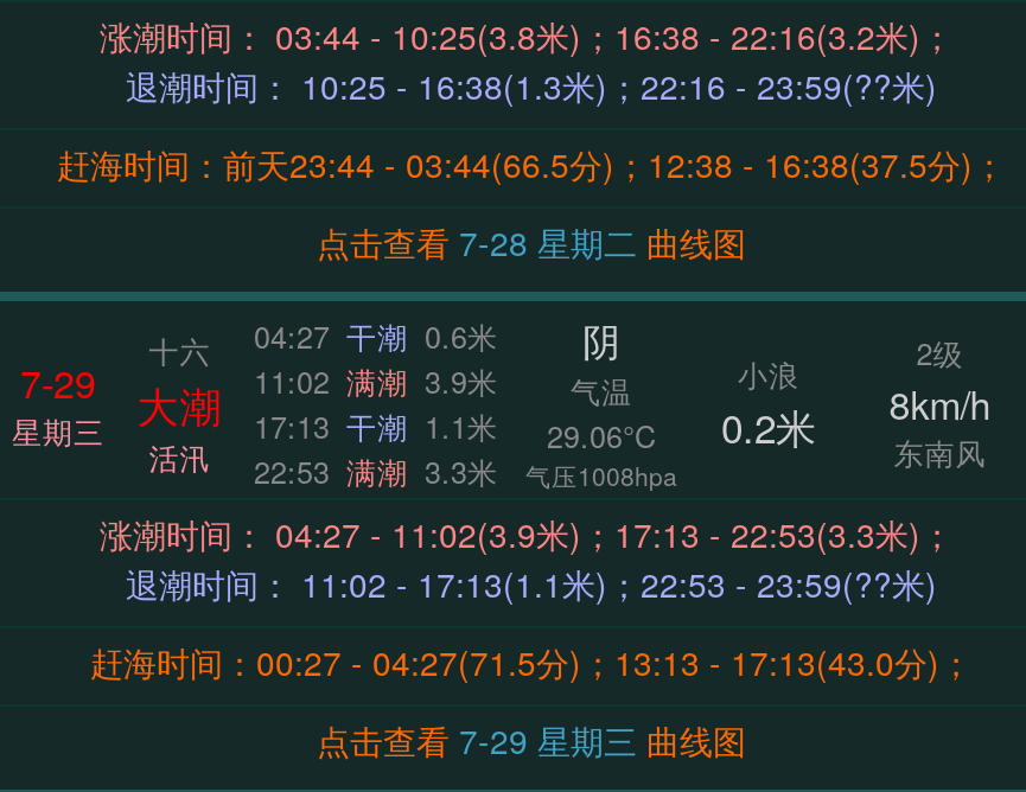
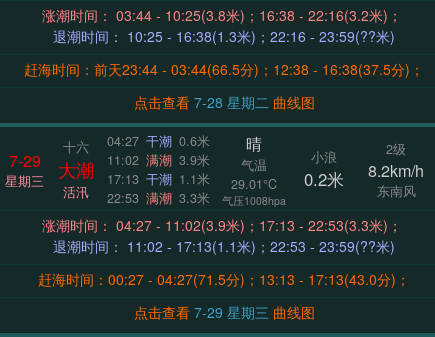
[582,313,620,367] 阴 -> [245,132,261,155] 晴
[889,377,991,431] 8km/h -> [368,159,424,182] 8.2km/h
[547,415,656,457] 29.06°C -> [230,175,276,193] 29.01°C

